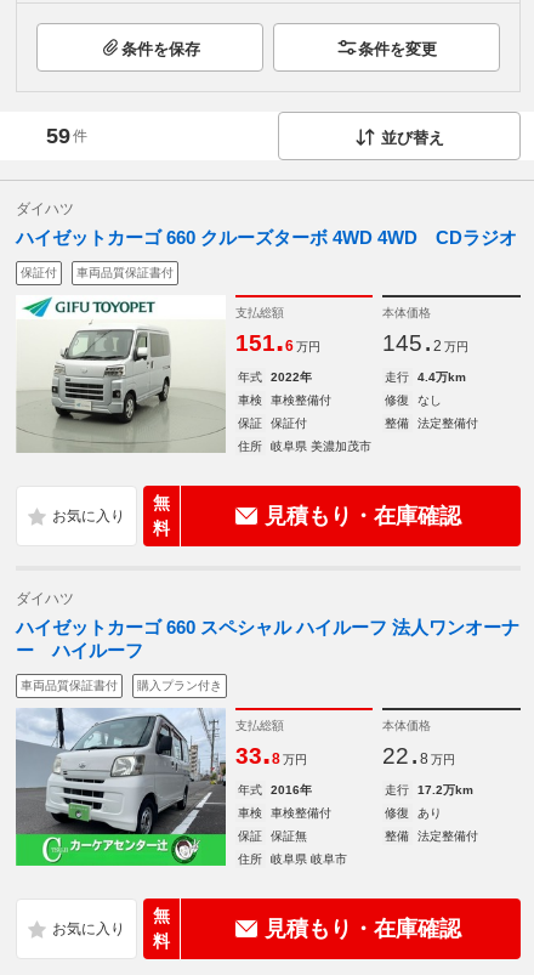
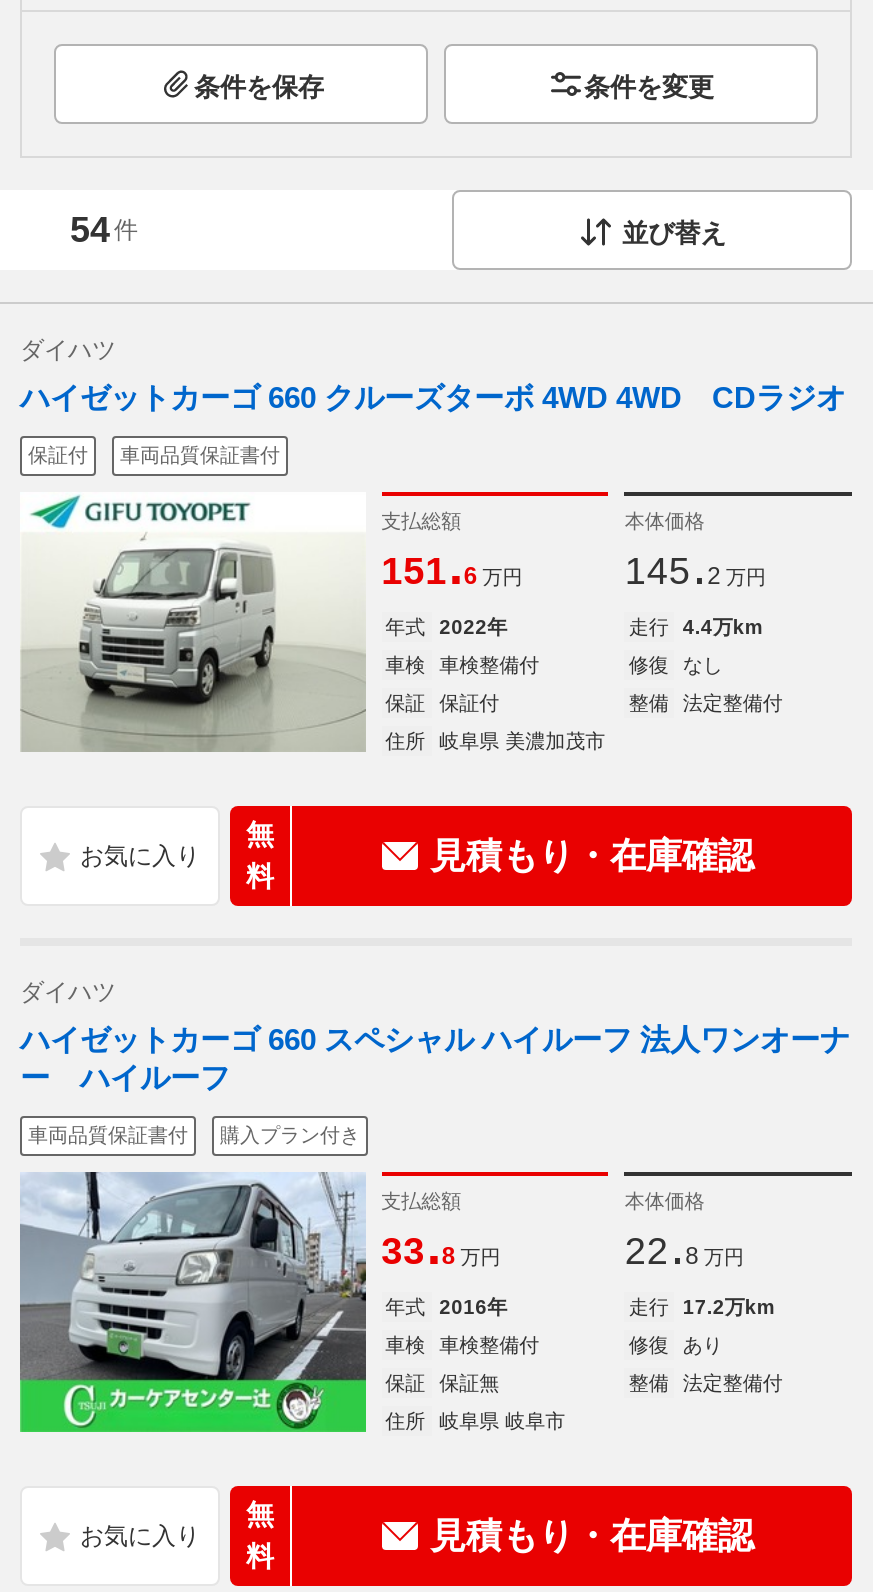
[46,124,87,148] 59 件 -> [70,210,138,250] 54 件

